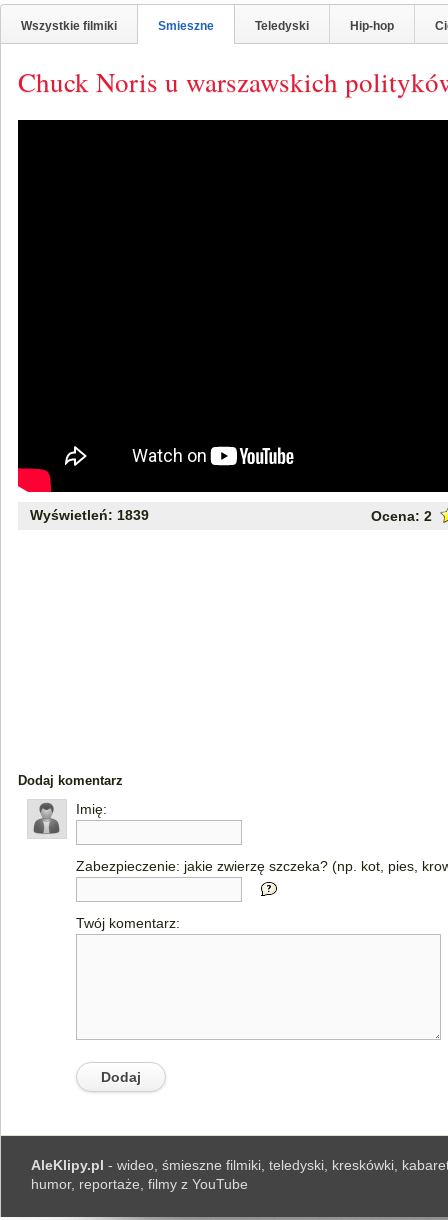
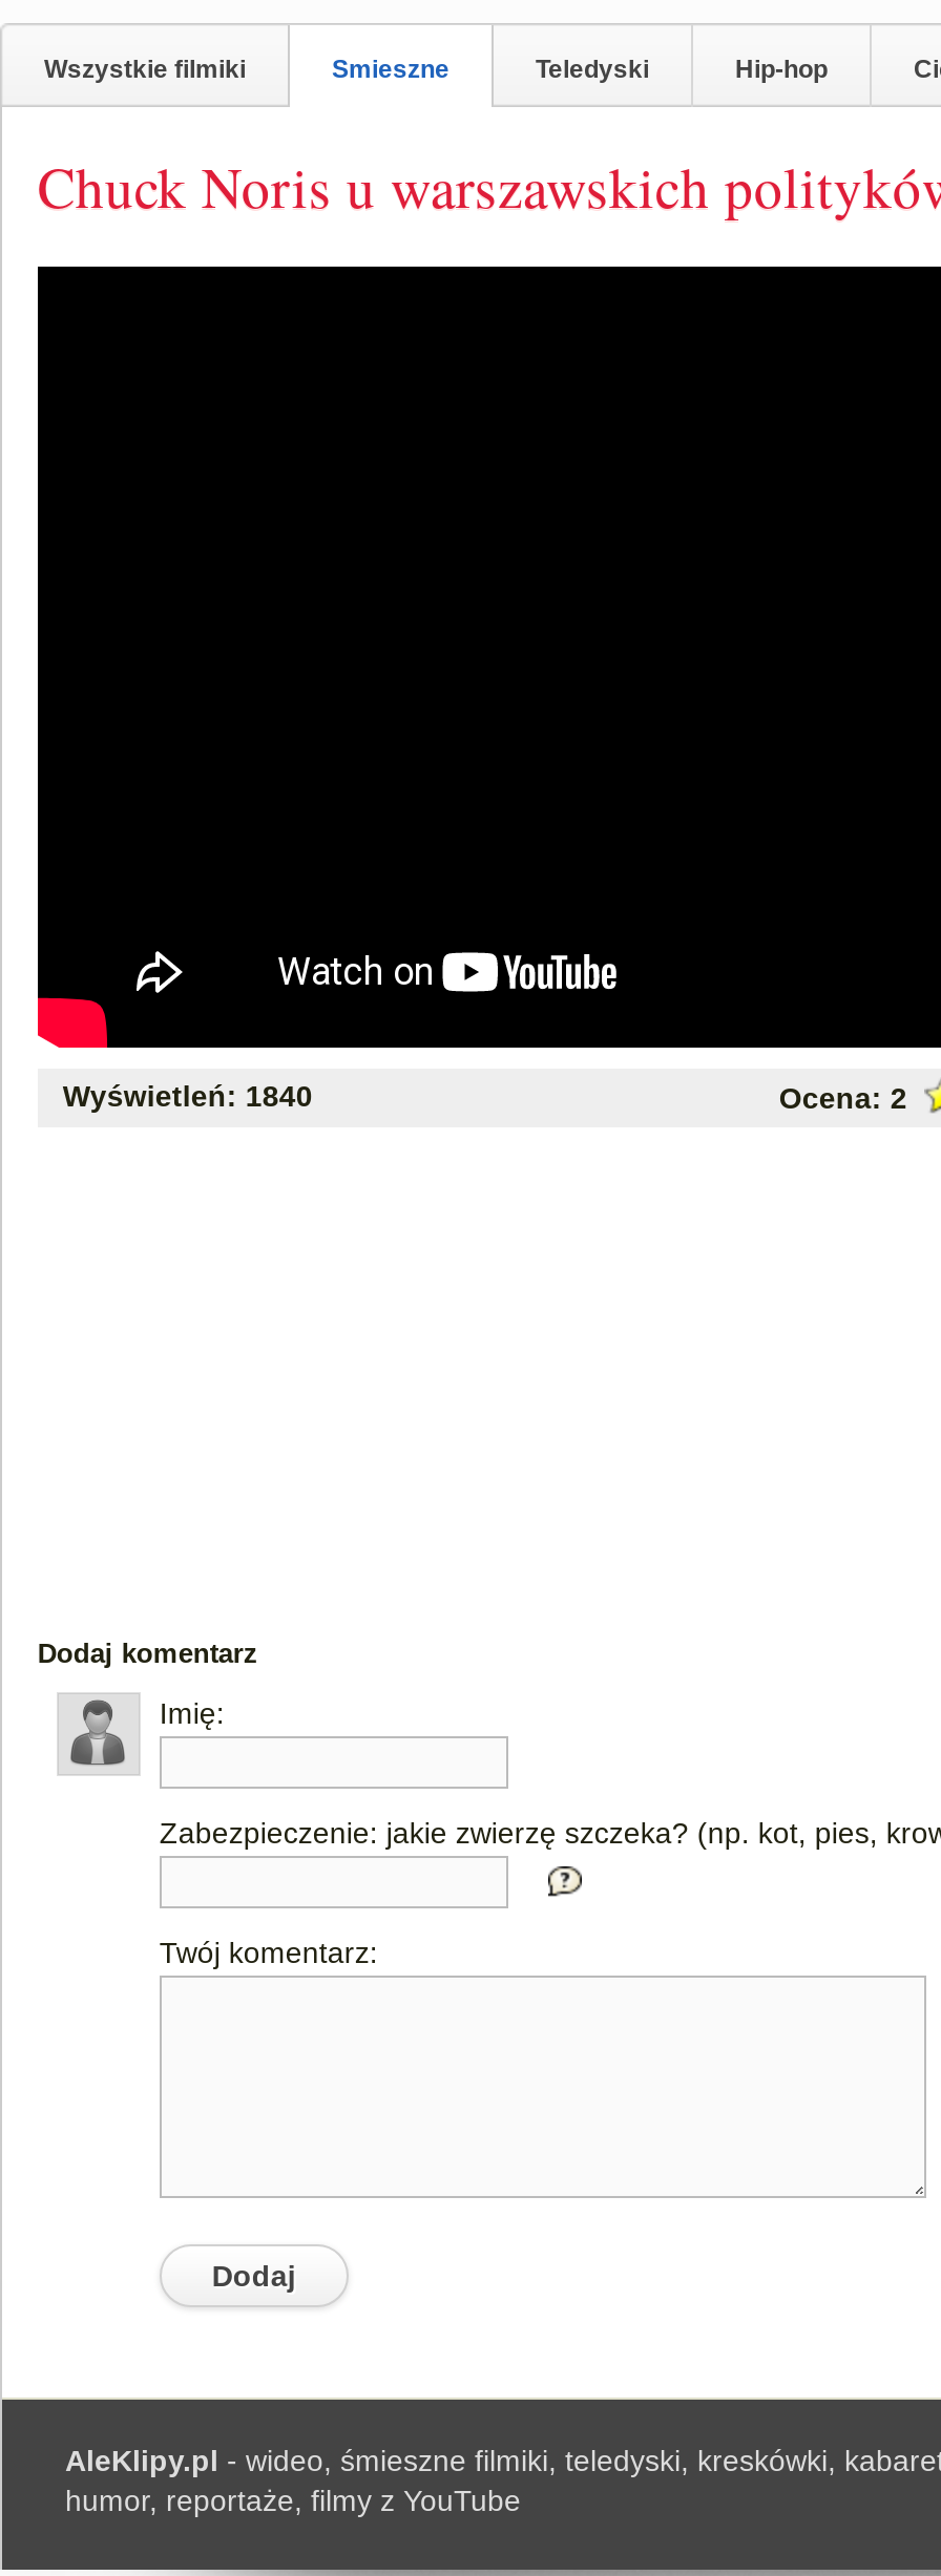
[30,507,149,523] Wyświetleń: 1839 -> [63,1079,313,1113] Wyświetleń: 1840

